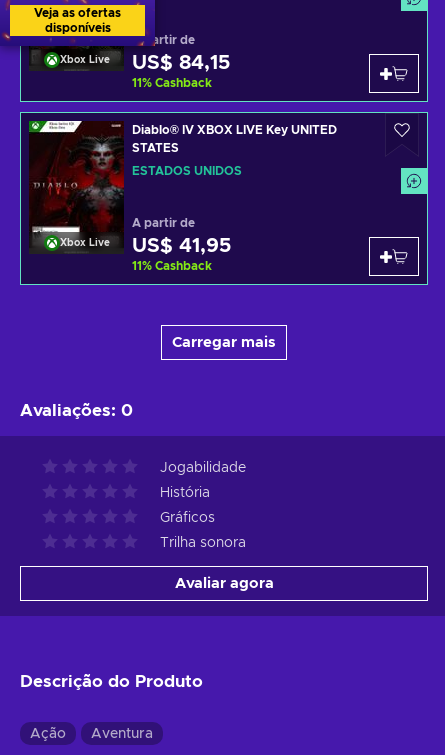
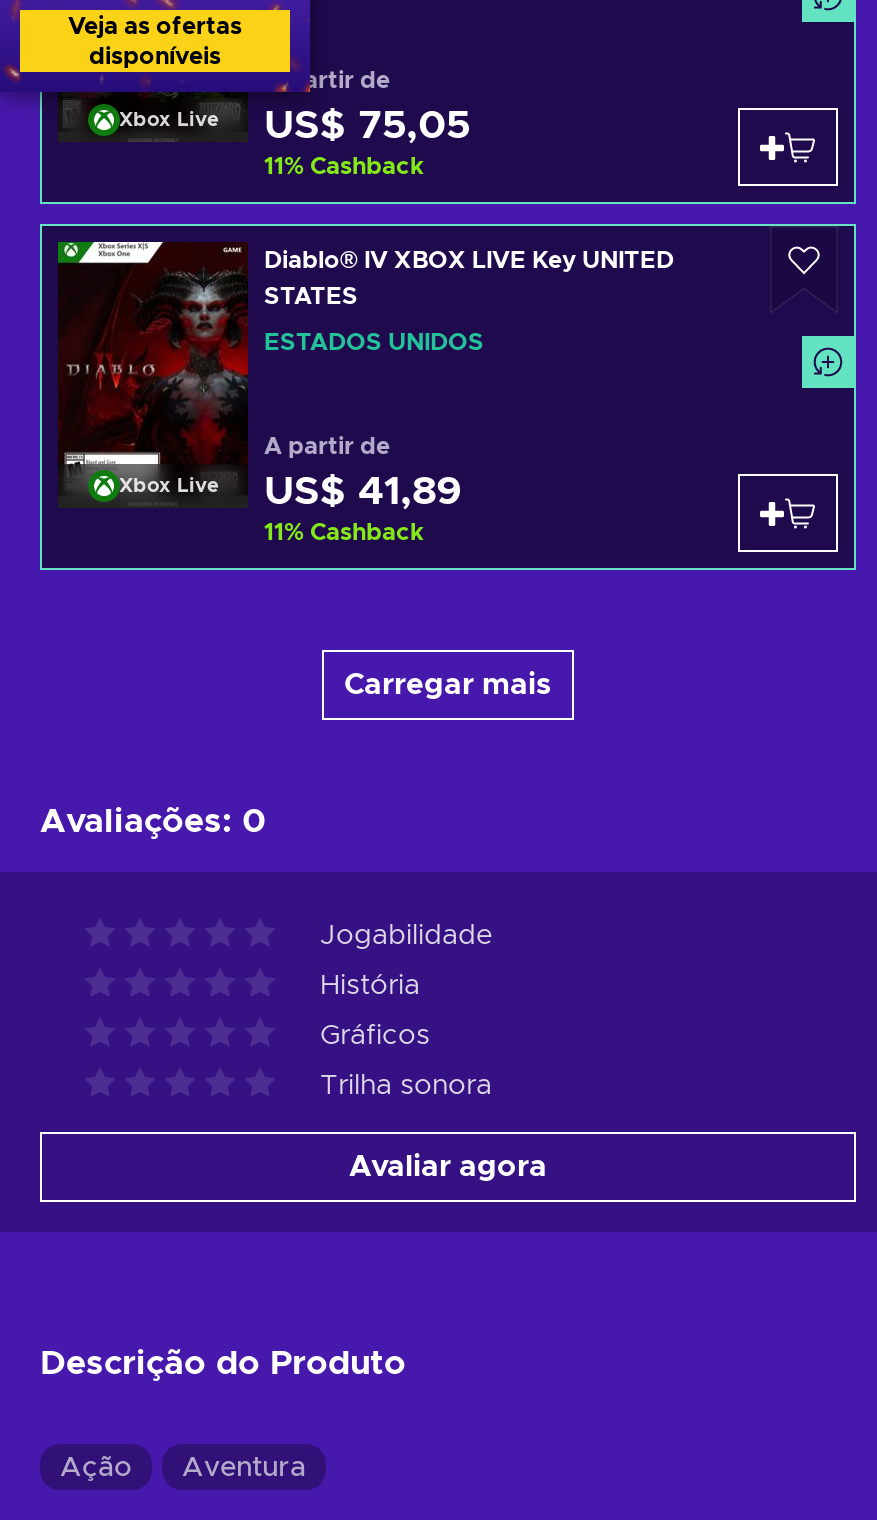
[132,53,230,73] US$ 84,15 -> [264,105,470,145] US$ 75,05
[132,236,231,256] US$ 41,95 -> [264,471,462,511] US$ 41,89

